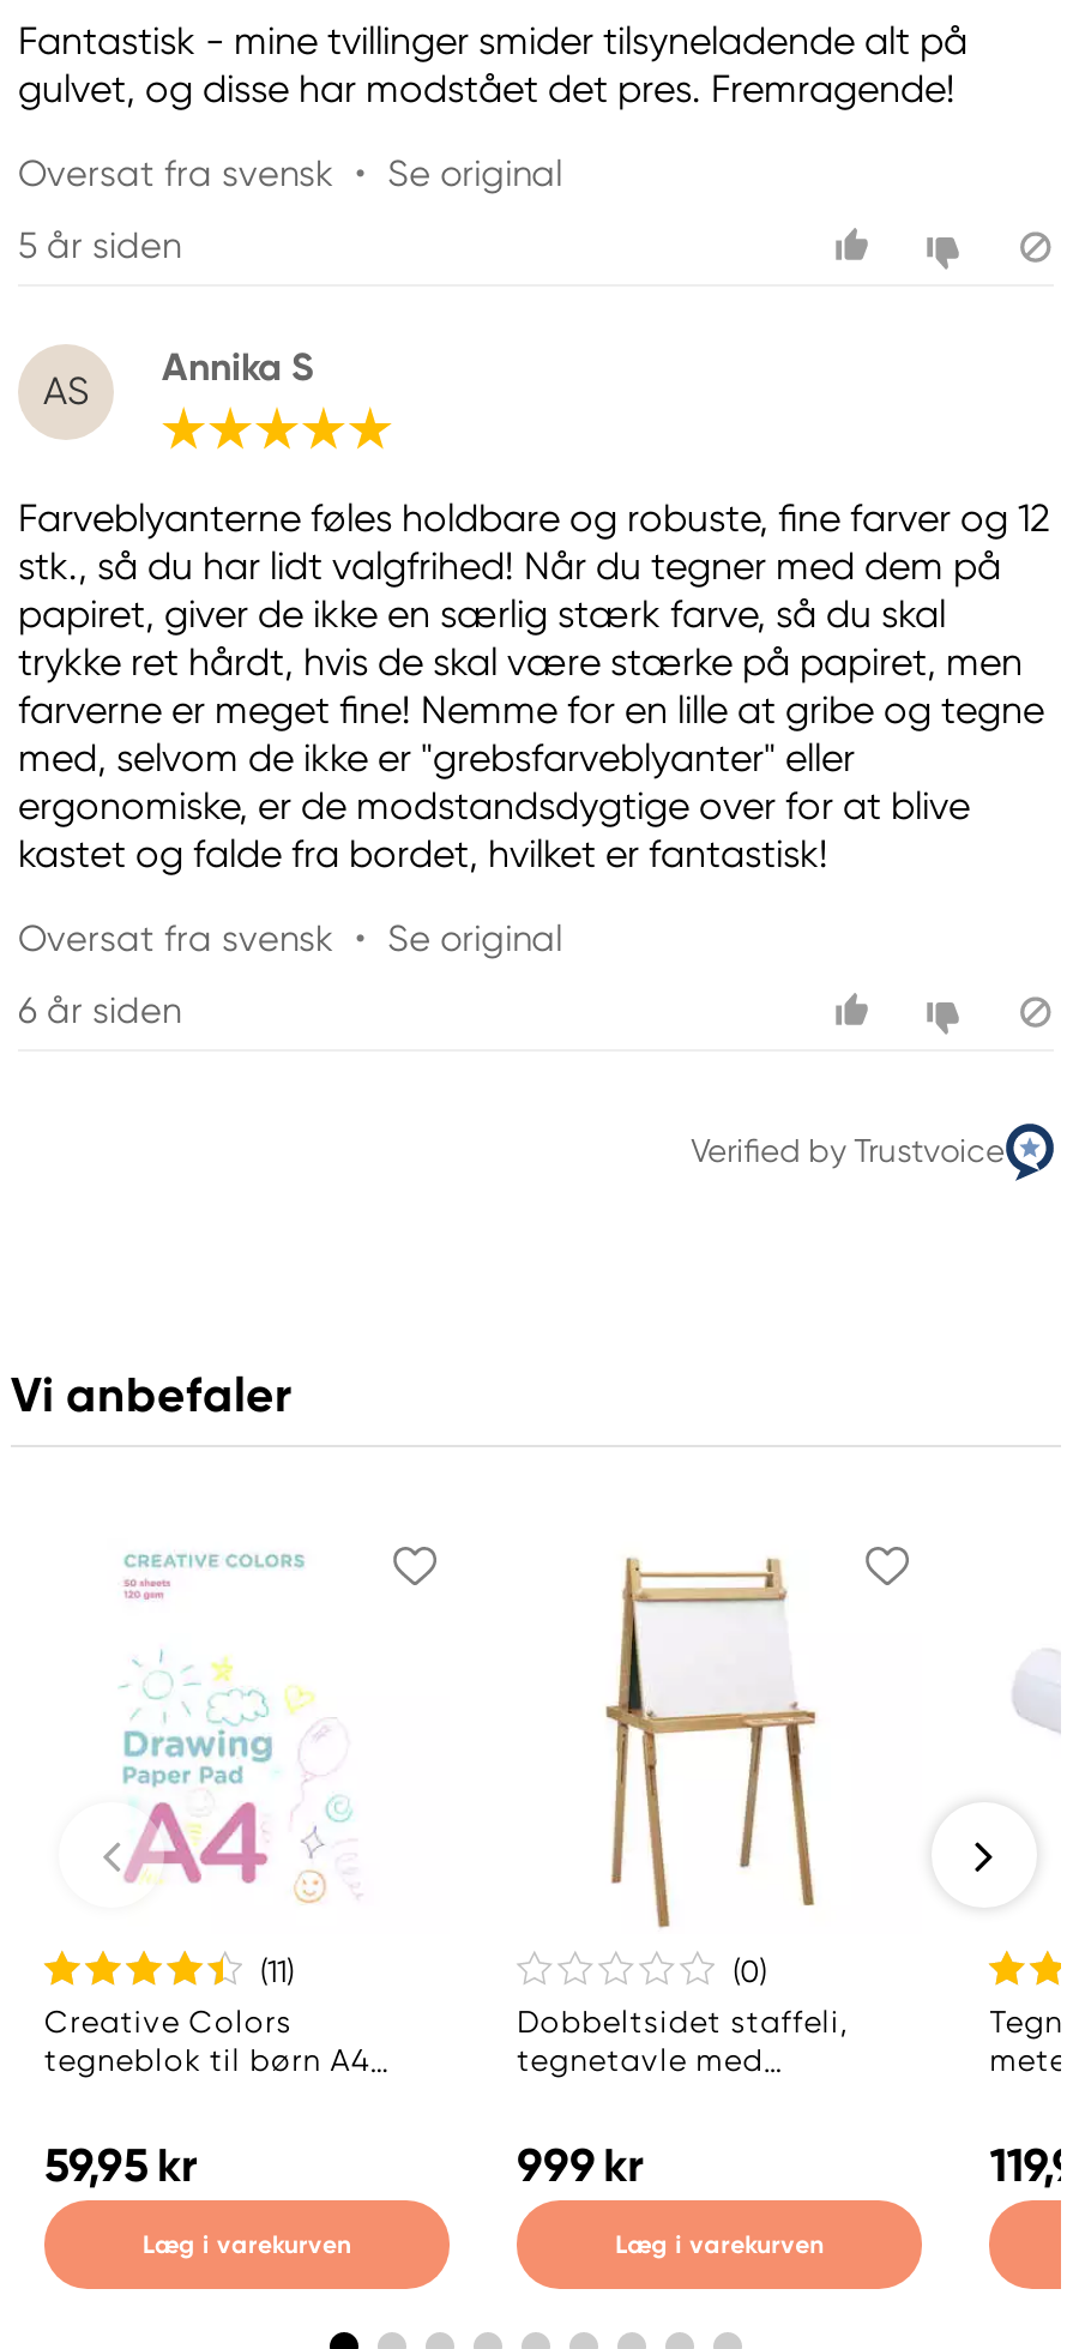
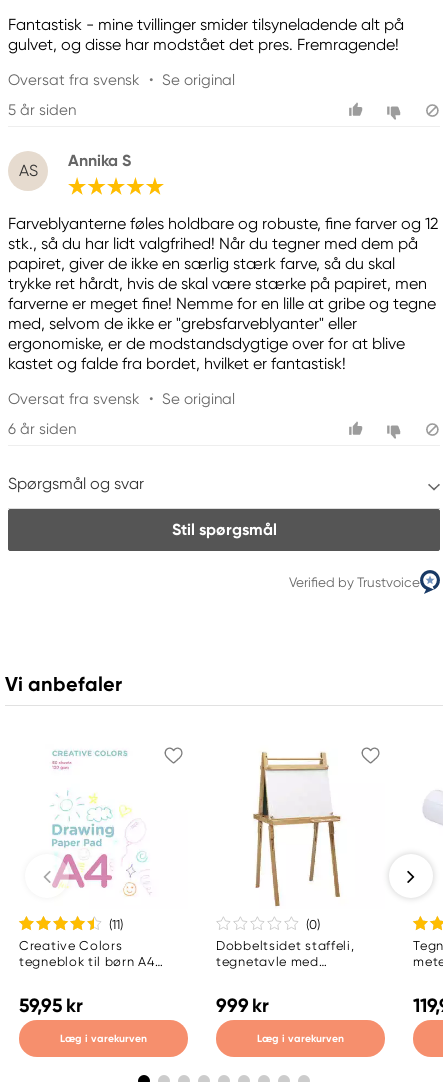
none -> [8,474,276,539] Spørgsmål og svar | Stil spørgsmål

